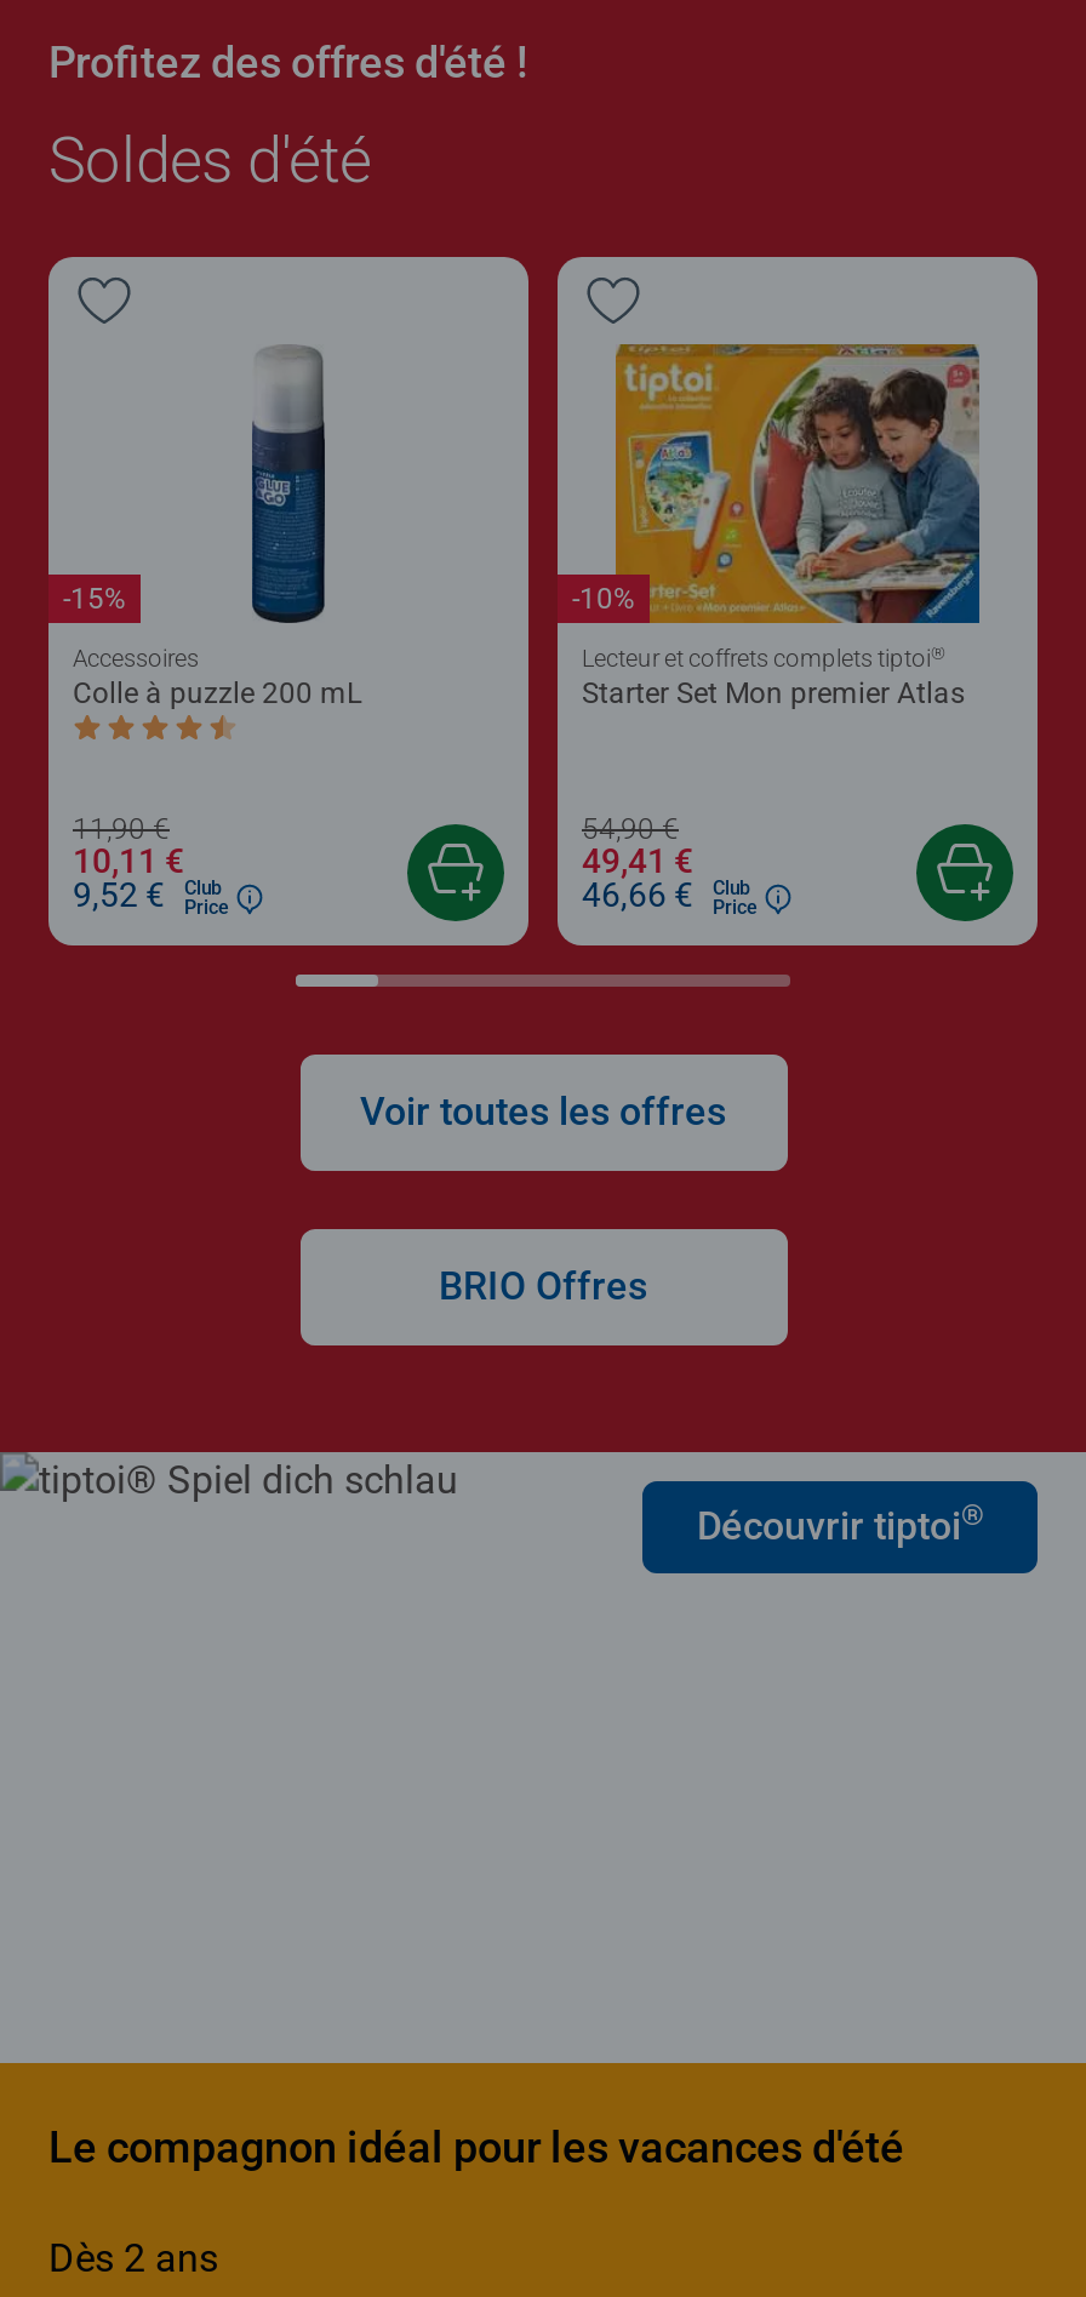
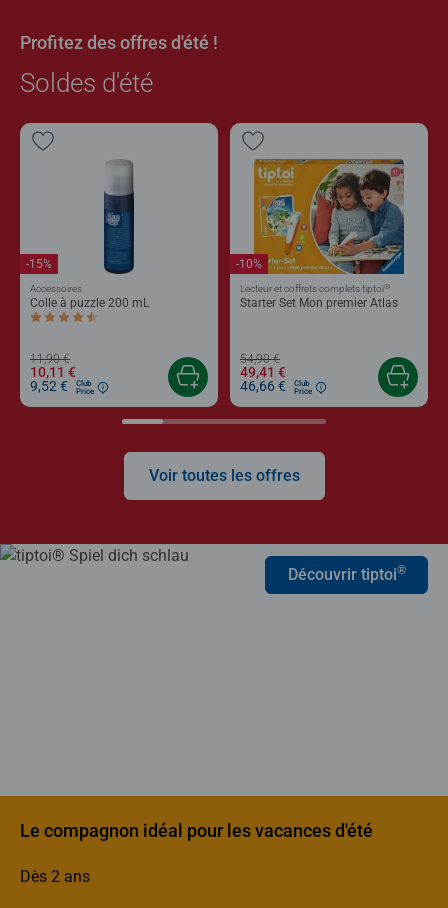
[439,1264,647,1310] BRIO Offres -> none

